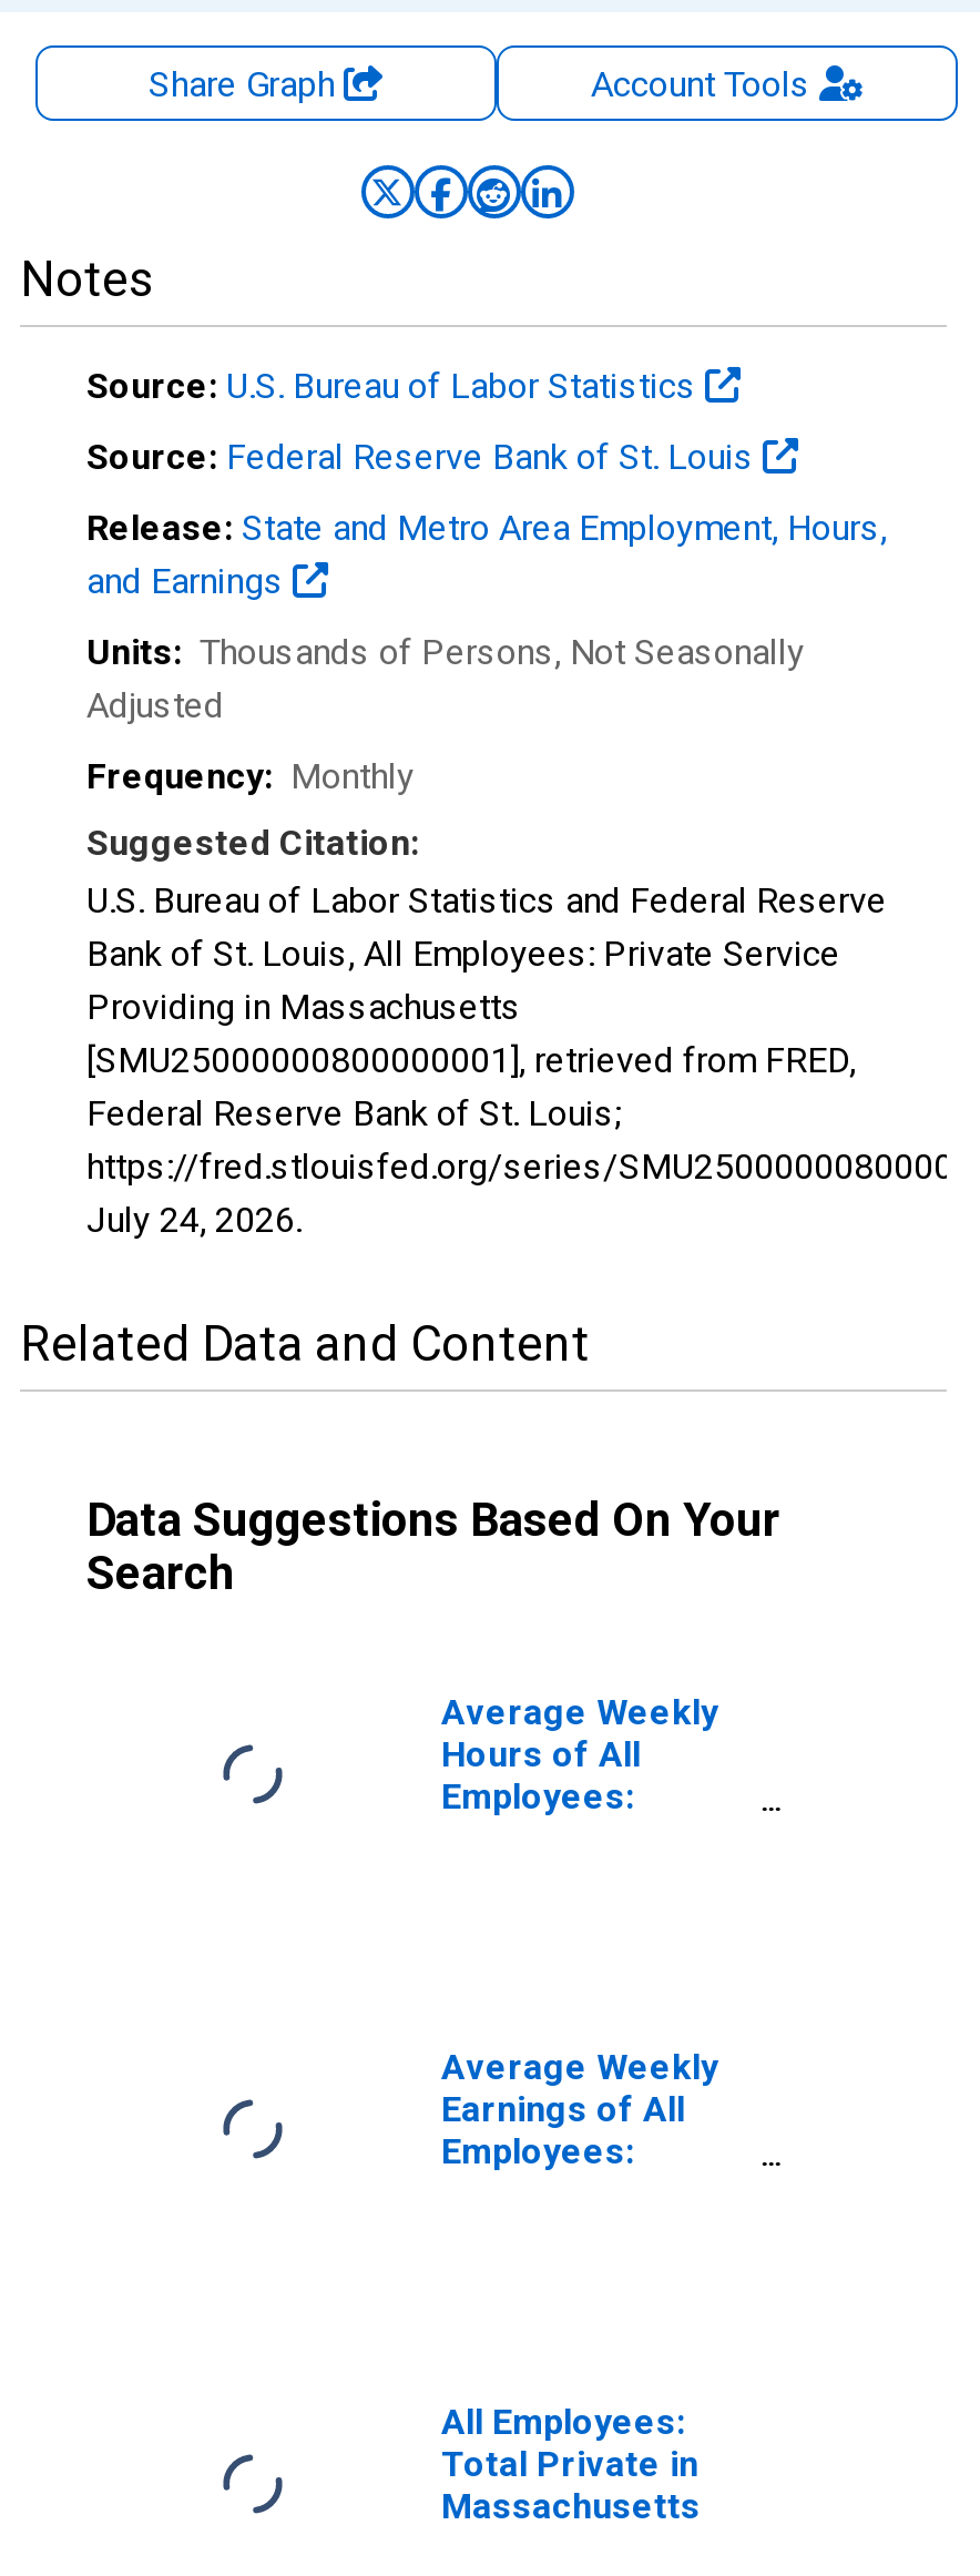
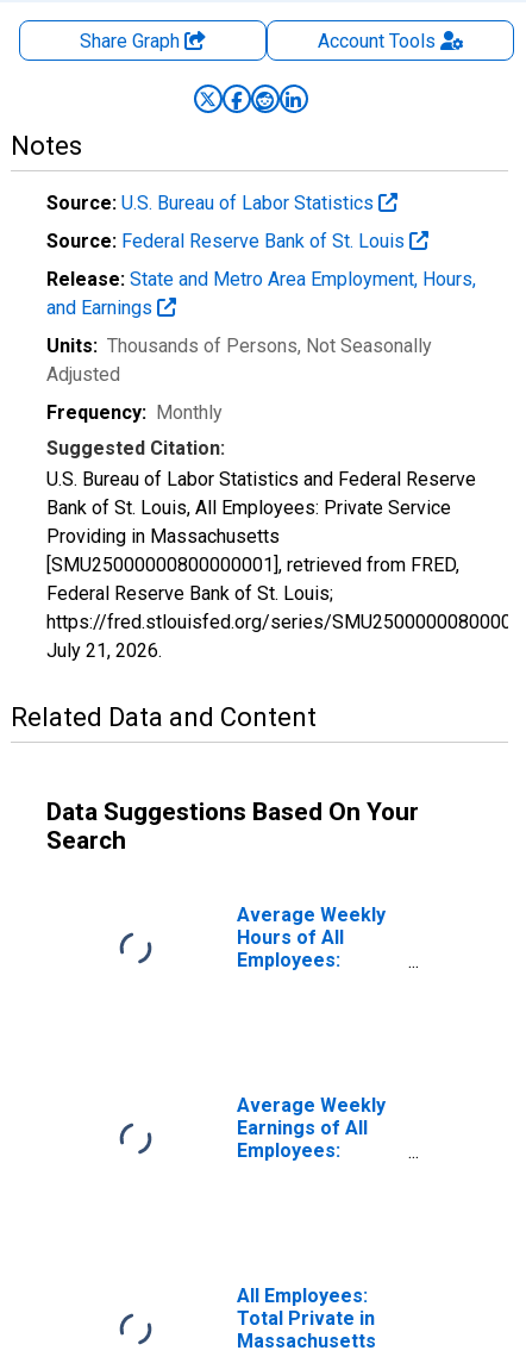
[86,1199,302,1241] July 24, 2026. -> [46,639,162,662] July 21, 2026.

